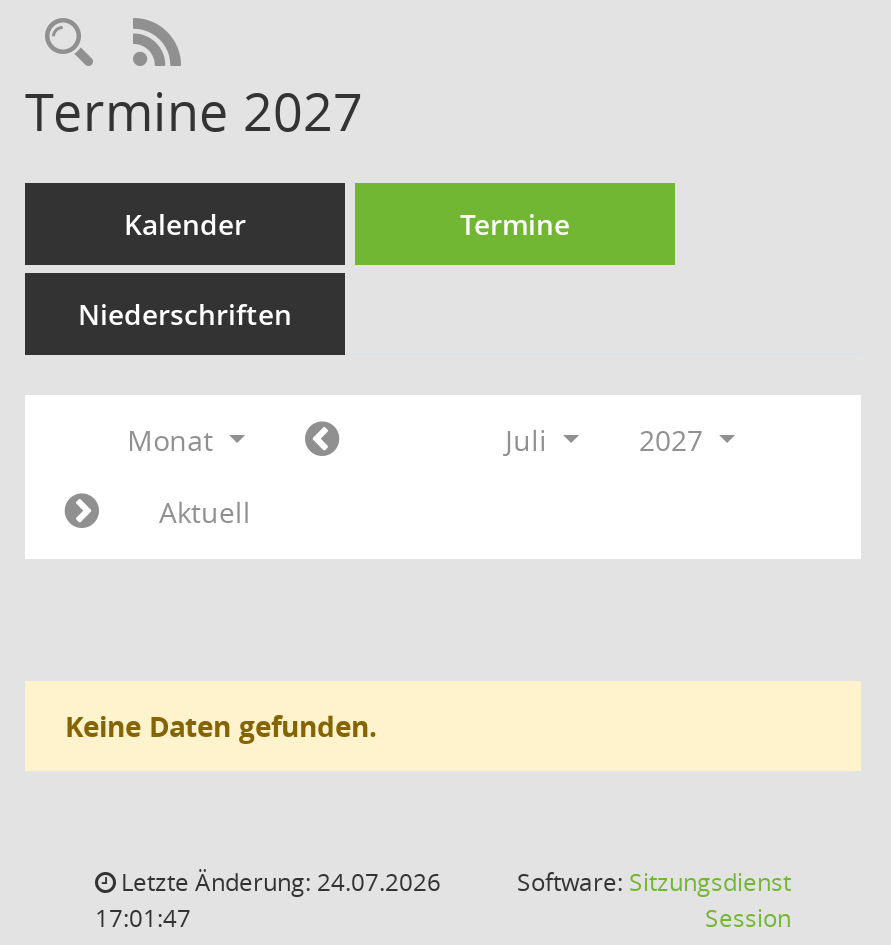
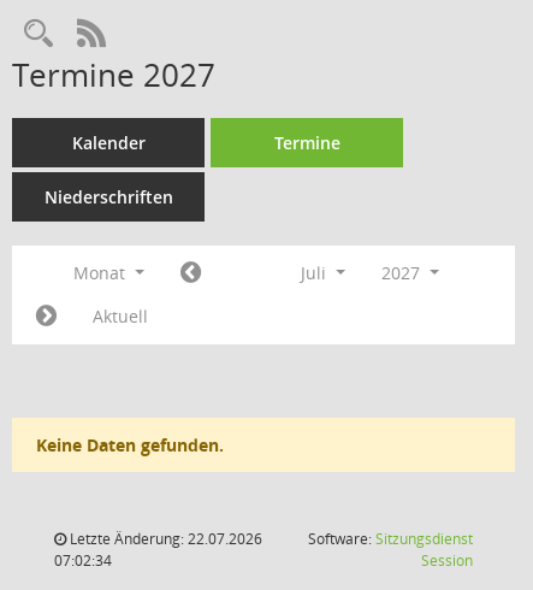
[115,865,441,899] Letzte Änderung: 24.07.2026 -> [66,529,262,549] Letzte Änderung: 22.07.2026
[95,901,191,935] 17:01:47 -> [54,550,112,571] 07:02:34

